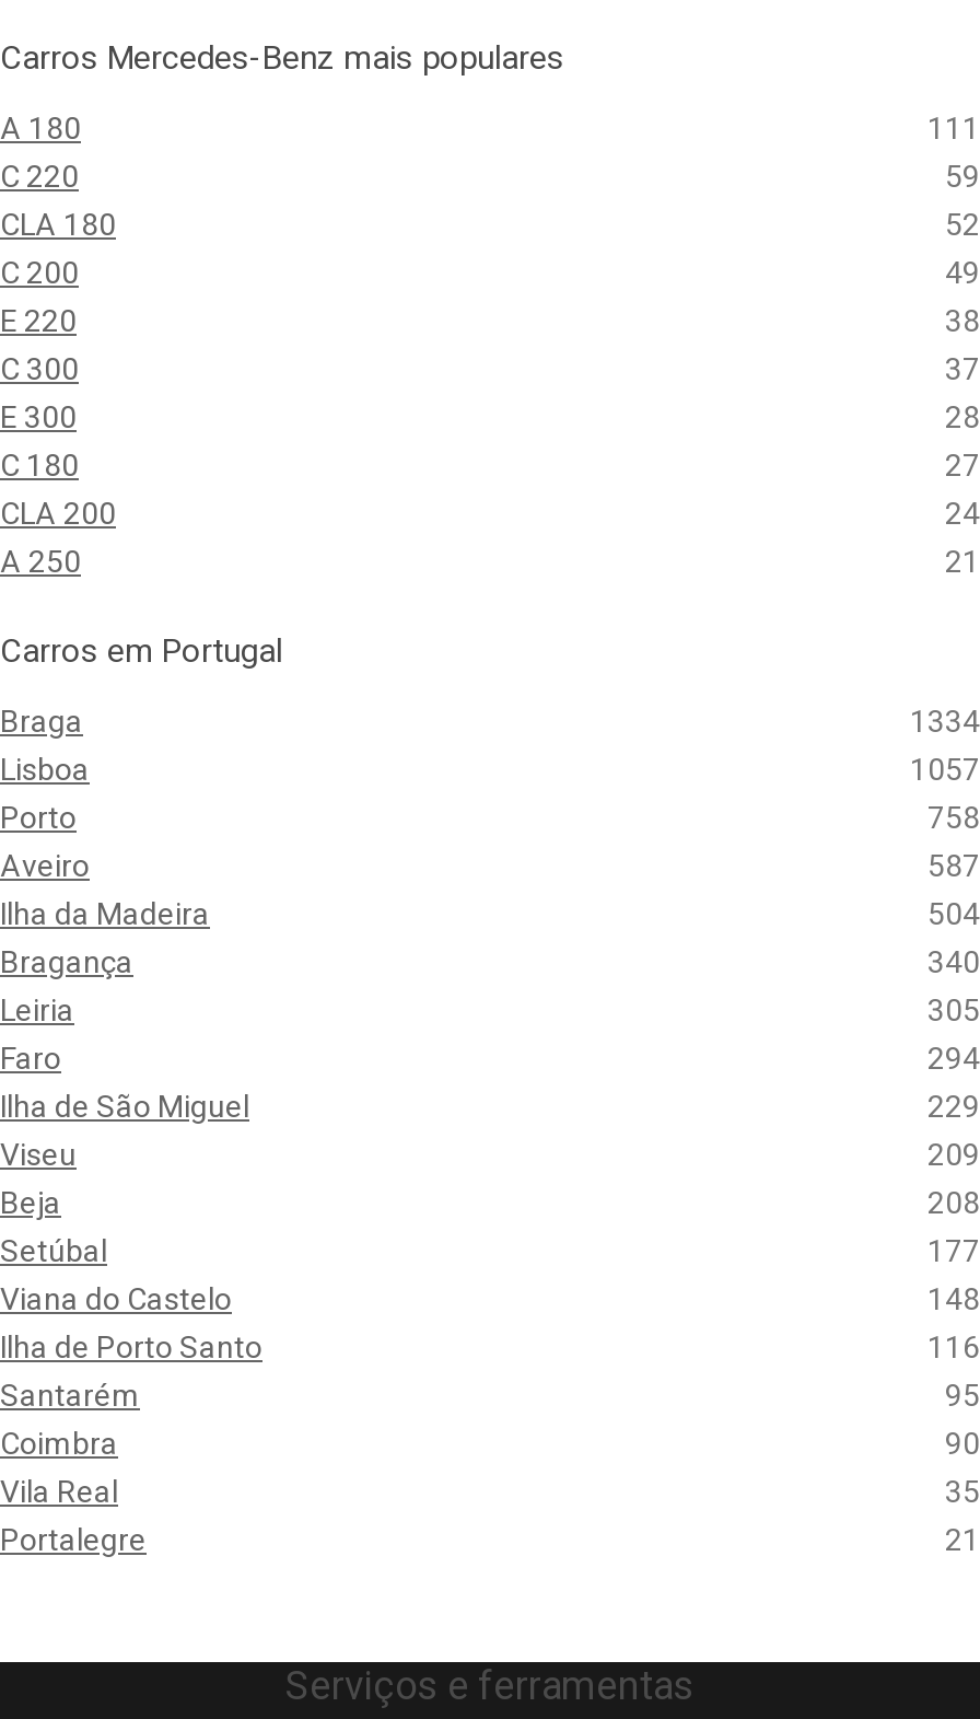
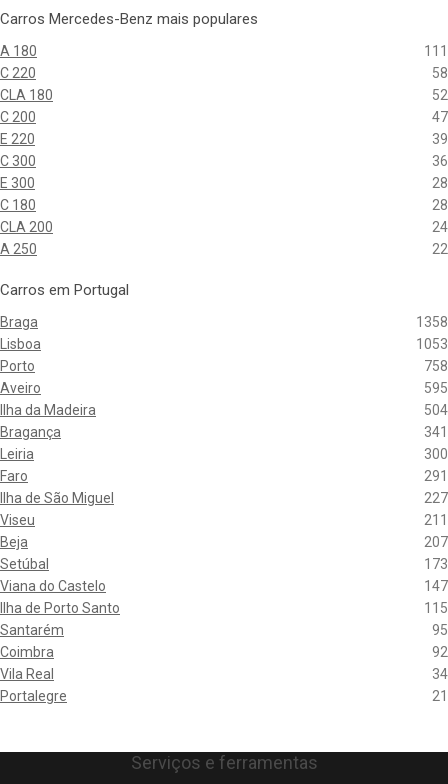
[945,159,980,194] 59 -> [432,65,448,81] 58
[945,255,980,290] 49 -> [432,109,448,125] 47
[945,303,980,338] 38 -> [432,131,448,147] 39
[945,351,980,386] 37 -> [432,153,448,169] 36
[945,448,980,483] 27 -> [432,197,448,213] 28
[945,544,980,579] 21 -> [432,241,448,257] 22
[910,704,980,739] 1334 -> [416,314,448,330] 1358
[910,752,980,787] 1057 -> [416,336,448,352] 1053
[927,848,980,883] 587 -> [424,380,448,396] 595
[927,944,980,979] 340 -> [424,424,448,440] 341
[927,992,980,1027] 305 -> [424,446,448,462] 300
[927,1041,980,1076] 294 -> [424,468,448,484] 291
[927,1089,980,1124] 229 -> [424,490,448,506] 227
[927,1137,980,1172] 209 -> [424,512,448,528] 211
[927,1185,980,1220] 208 -> [424,534,448,550] 207
[927,1233,980,1268] 177 -> [424,556,448,572] 173
[927,1281,980,1316] 148 -> [424,578,448,594] 147
[927,1329,980,1364] 116 -> [424,600,448,616] 115
[945,1426,980,1461] 90 -> [432,644,448,660] 92
[945,1474,980,1509] 35 -> [432,666,448,682] 34

